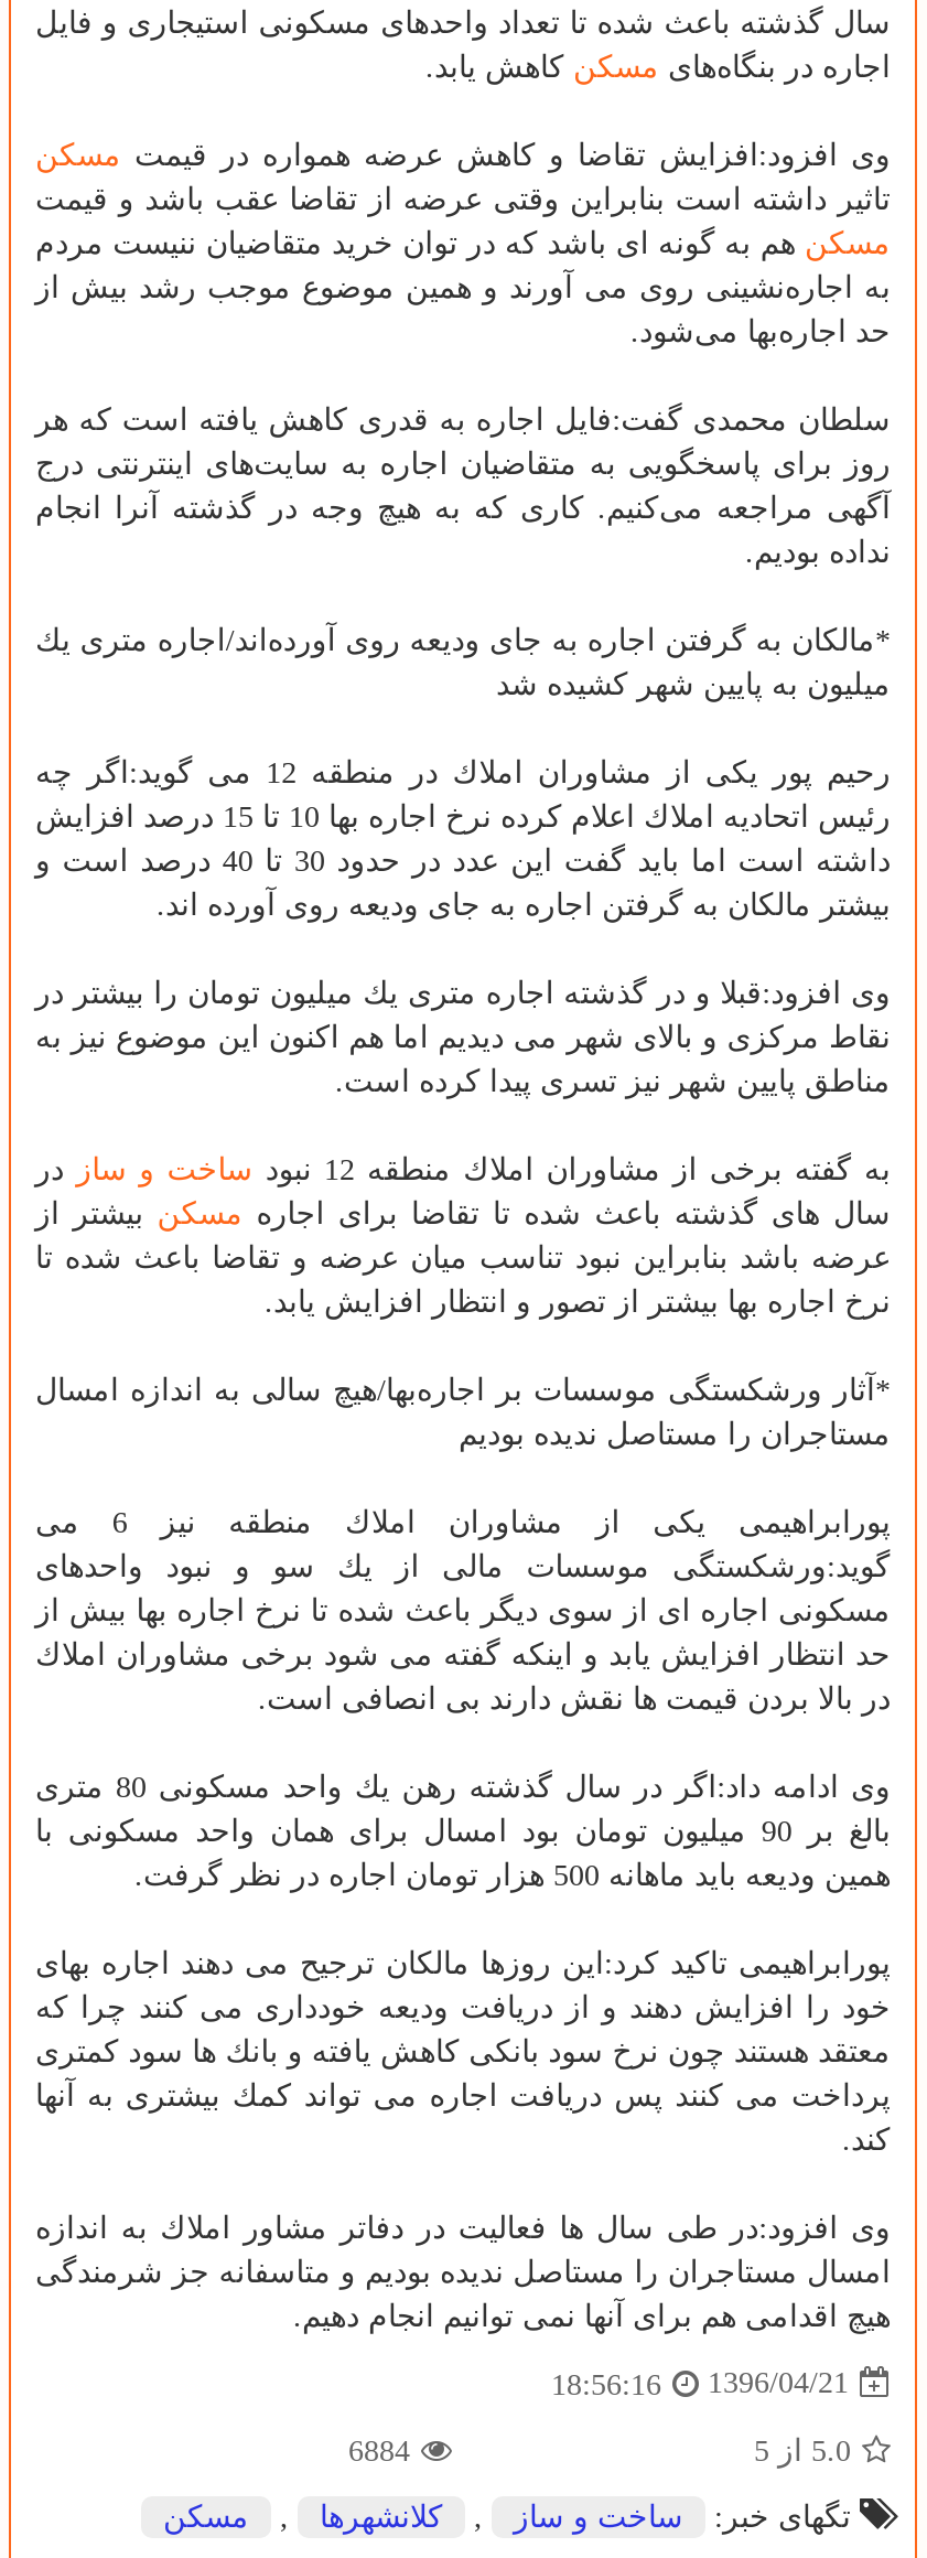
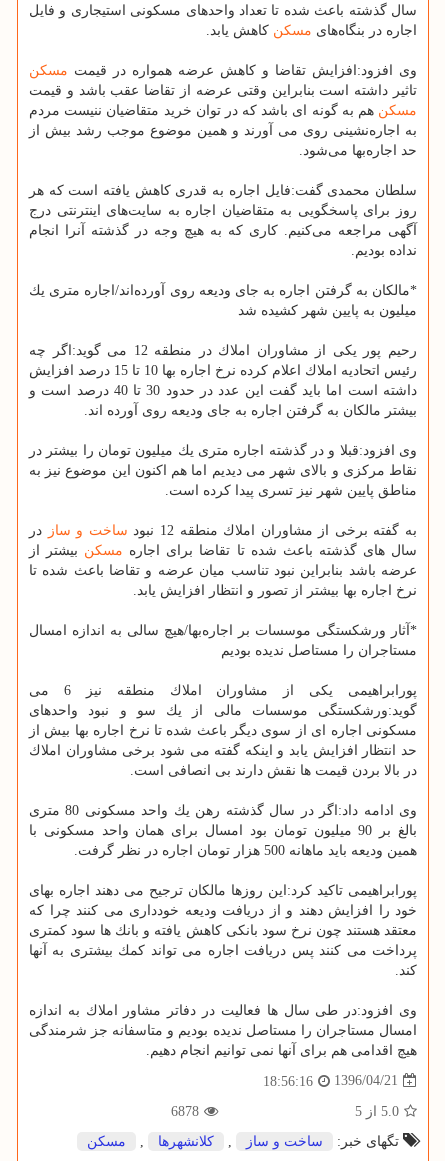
[348,2434,410,2467] 6884 -> [171,1104,199,1119] 6878

